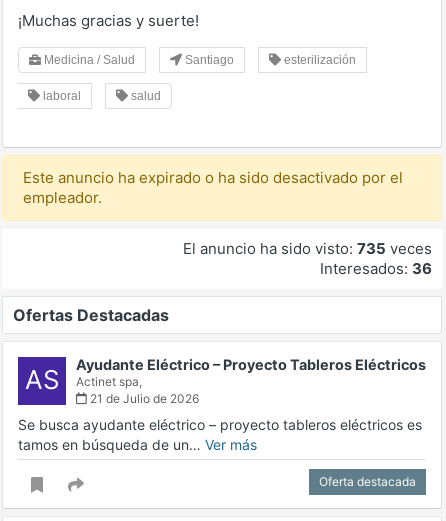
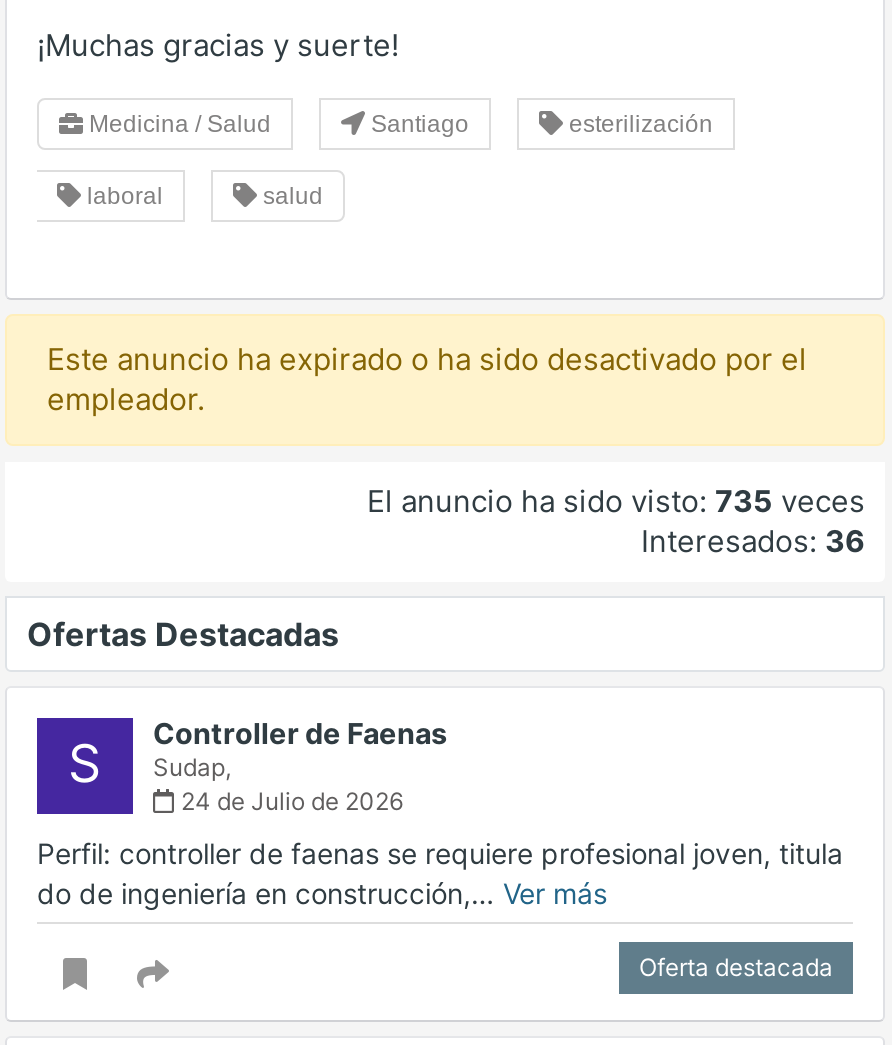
[24,356,426,406] AS | Ayudante Eléctrico – Proyecto Tableros Eléctricos | Actinet spa, | 21 de Julio de 2026 -> [68,716,447,816] S | Controller de Faenas | Sudap, | 24 de Julio de 2026
[18,416,422,453] Se busca ayudante eléctrico – proyecto tableros eléctricos es | tamos en búsqueda de un… Ver más -> [37,836,843,910] Perfil: controller de faenas se requiere profesional joven, titula | do de ingeniería en construcción,… Ver más

